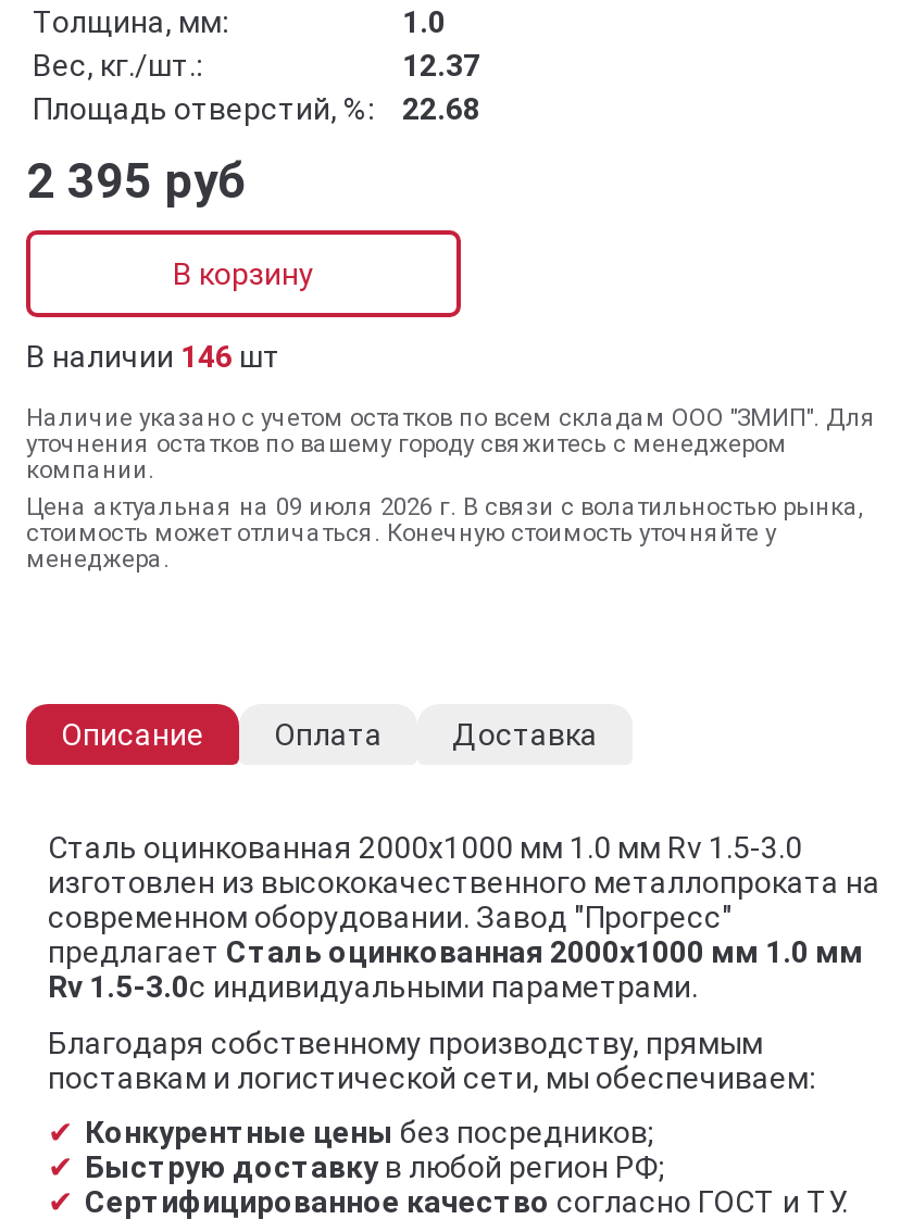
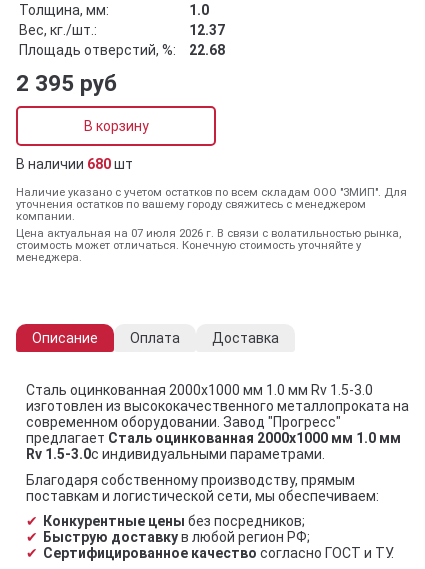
[26,339,280,374] В наличии 146 шт -> [16,156,133,172] В наличии 680 шт
[26,493,863,521] Цена актуальная на 09 июля 2026 г. В связи с волатильностью рынка, -> [16,227,401,240] Цена актуальная на 07 июля 2026 г. В связи с волатильностью рынка,

